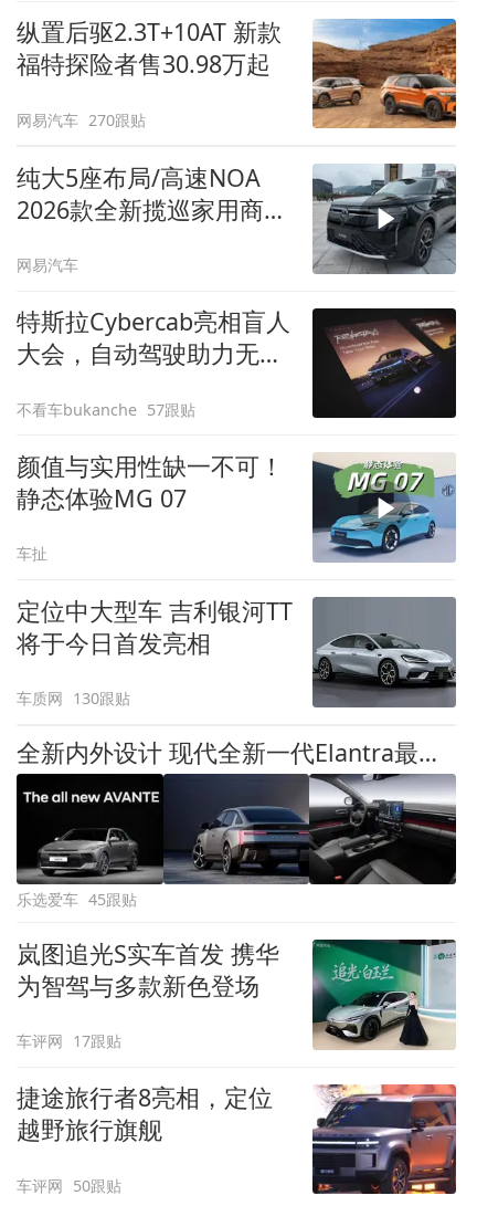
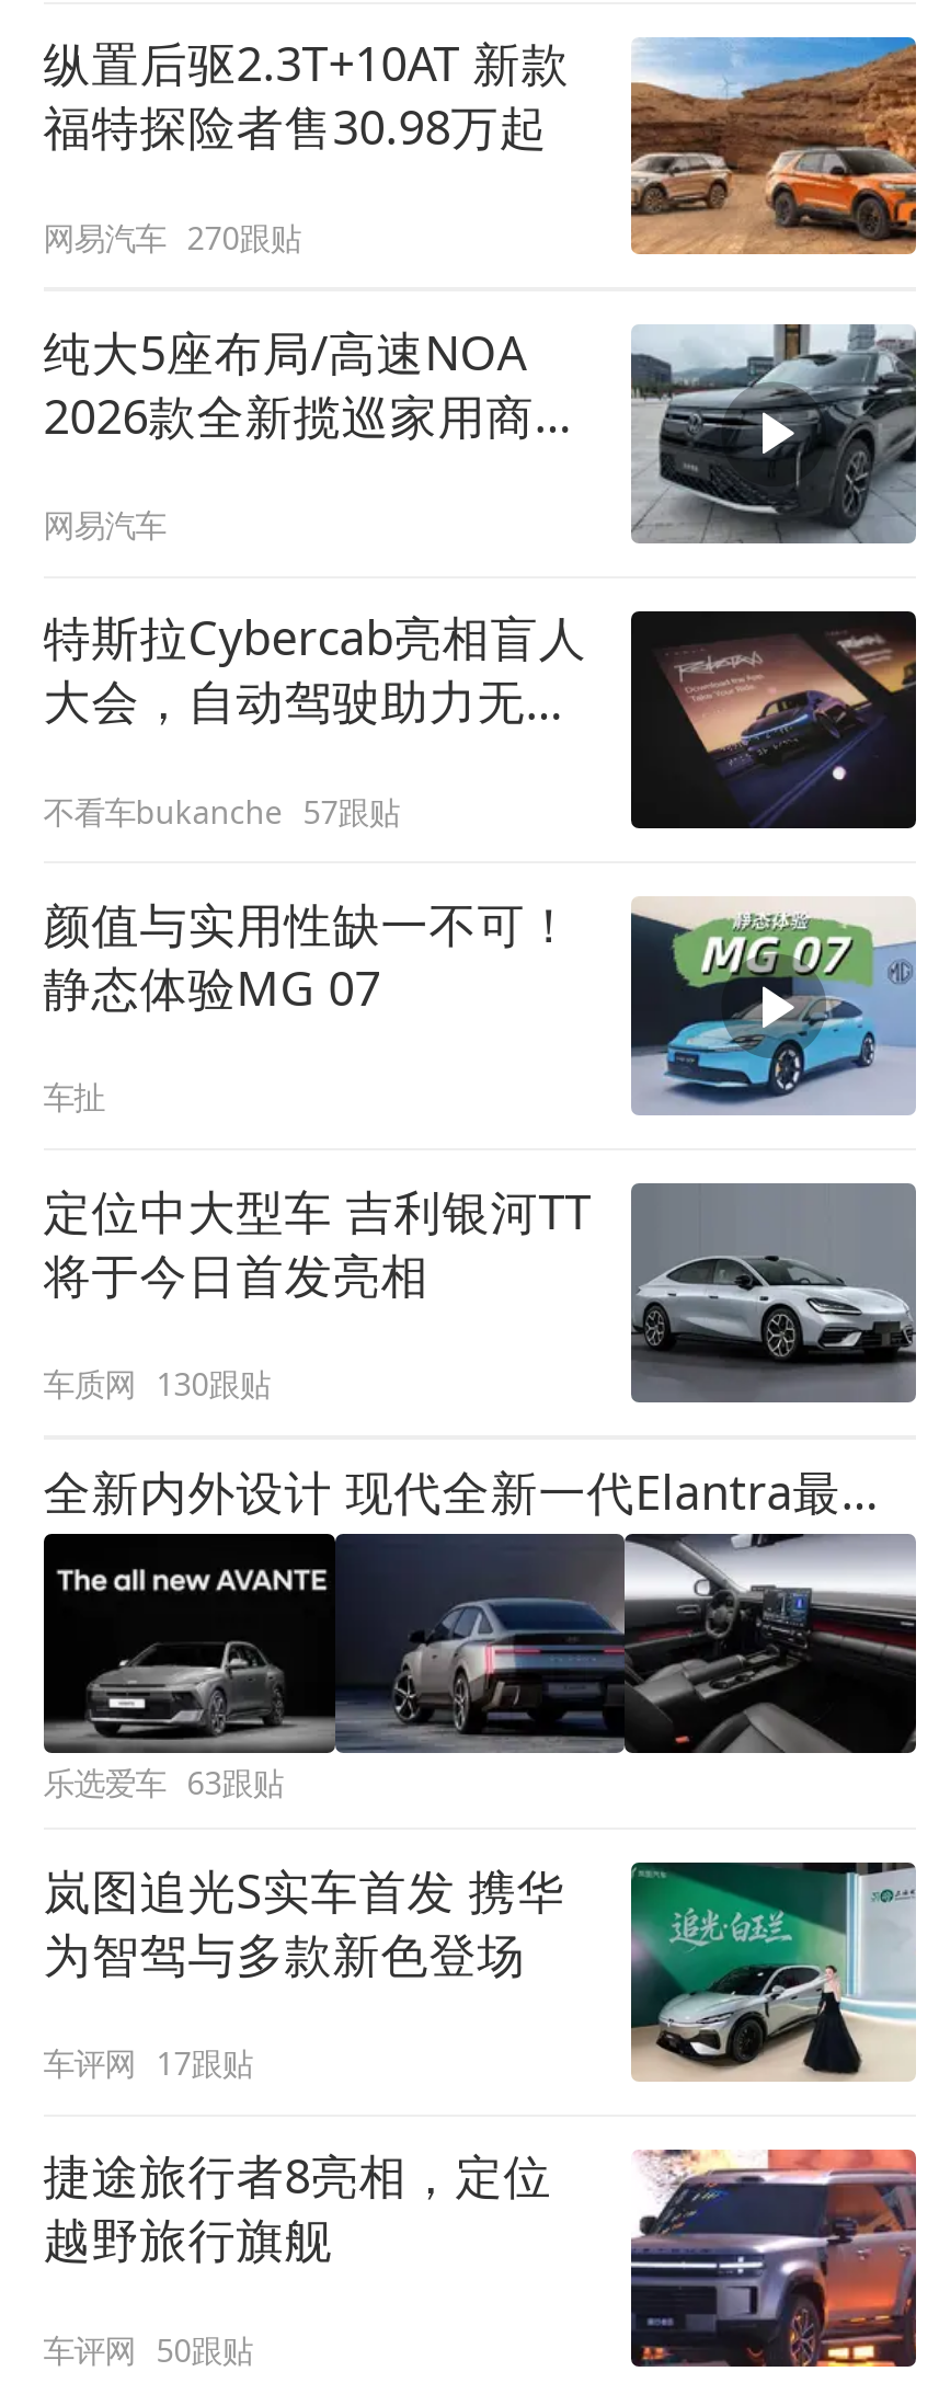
[16,889,137,910] 乐选爱车 45跟贴 -> [43,1763,283,1805] 乐选爱车 63跟贴

